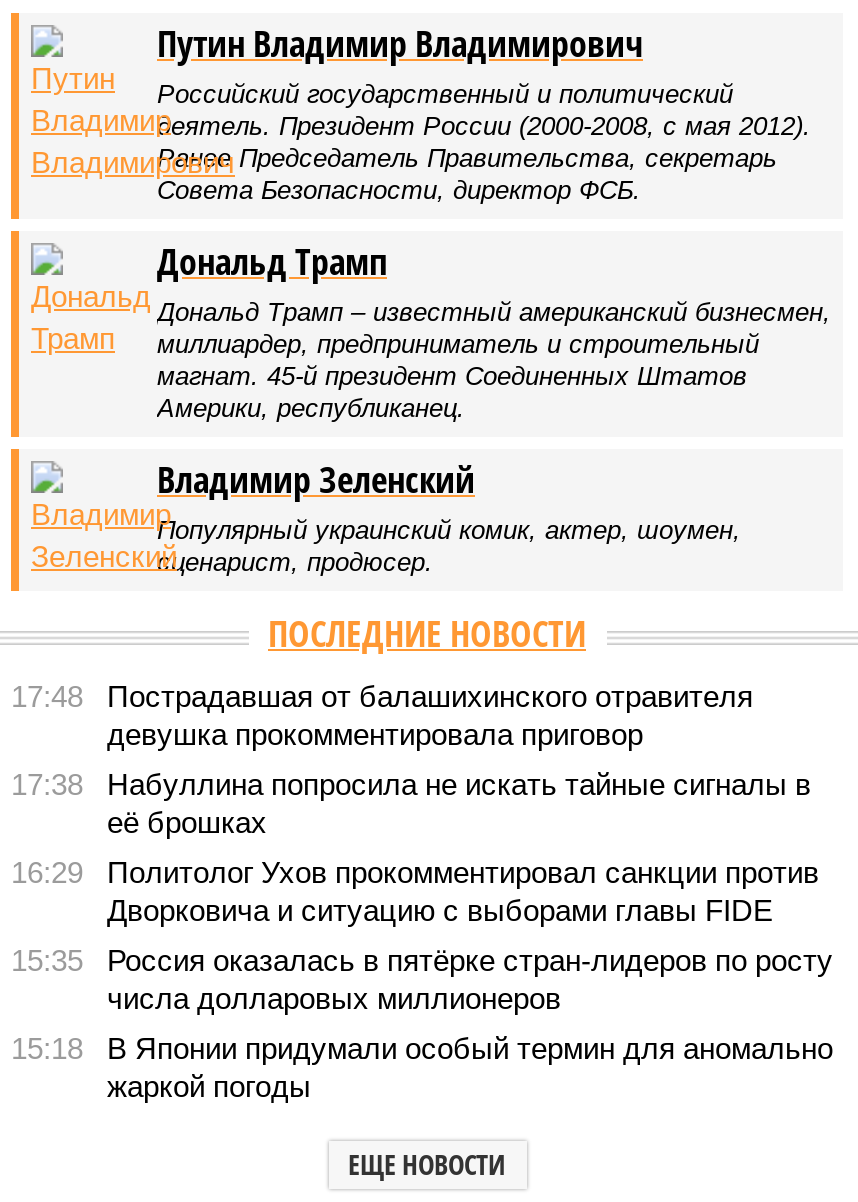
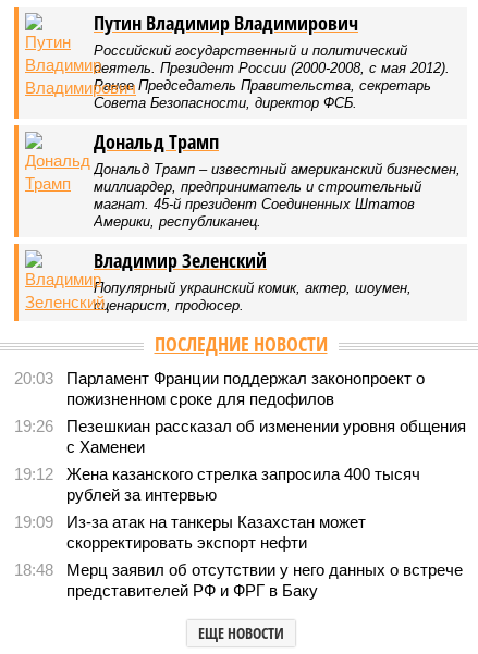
[11,679,753,751] 17:48 | Пострадавшая от балашихинского отравителя | девушка прокомментировала приговор -> [14,369,425,408] 20:03 | Парламент Франции поддержал законопроект о | пожизненном сроке для педофилов
[11,767,811,839] 17:38 | Набуллина попросила не искать тайные сигналы в | её брошках -> [14,417,466,456] 19:26 | Пезешкиан рассказал об изменении уровня общения | с Хаменеи
[11,855,819,927] 16:29 | Политолог Ухов прокомментировал санкции против | Дворковича и ситуацию с выборами главы FIDE -> [14,465,420,504] 19:12 | Жена казанского стрелка запросила 400 тысяч | рублей за интервью
[11,943,833,1015] 15:35 | Россия оказалась в пятёрке стран-лидеров по росту | числа долларовых миллионеров -> [14,513,366,552] 19:09 | Из-за атак на танкеры Казахстан может | скорректировать экспорт нефти
[11,1031,833,1103] 15:18 | В Японии придумали особый термин для аномально | жаркой погоды -> [14,560,463,600] 18:48 | Мерц заявил об отсутствии у него данных о встрече | представителей РФ и ФРГ в Баку

